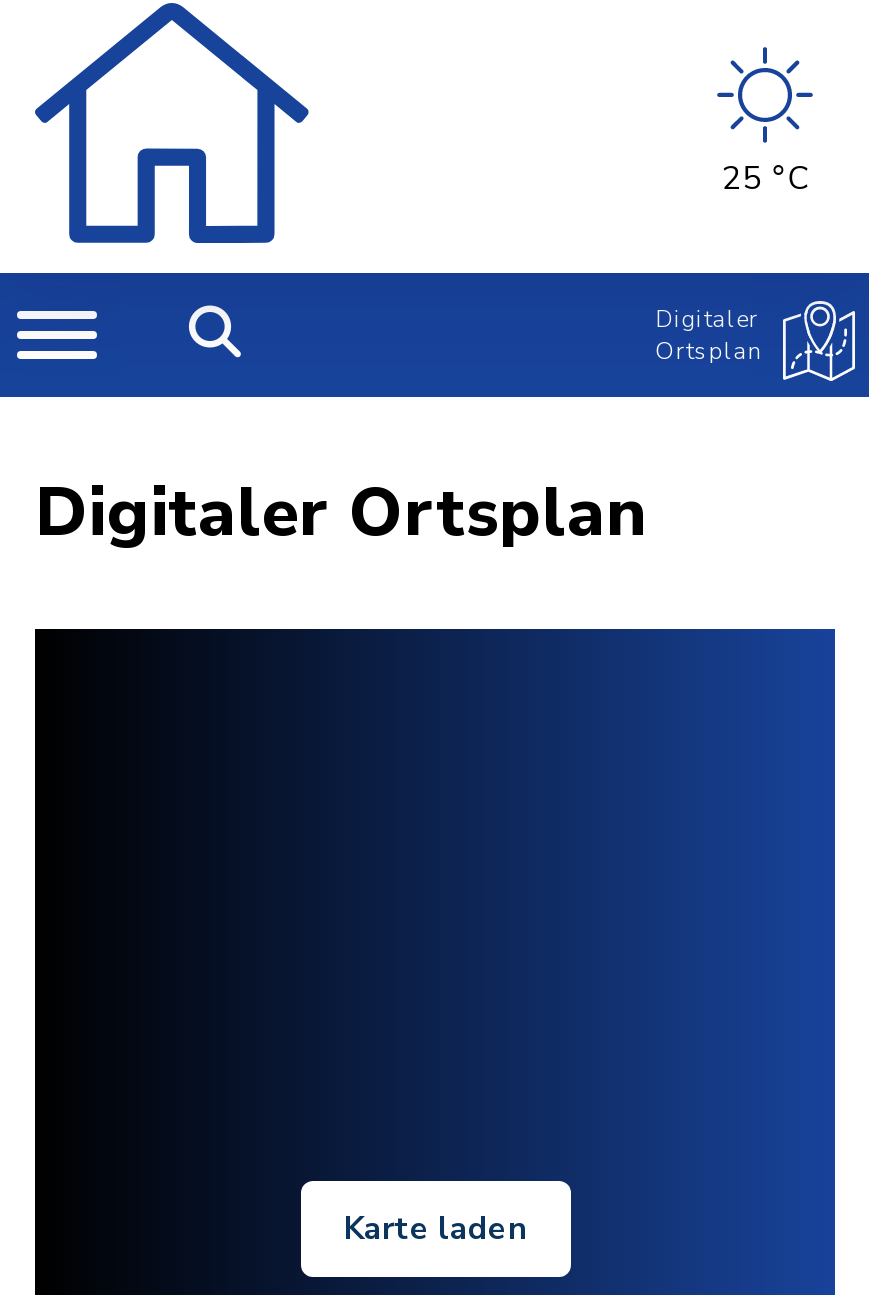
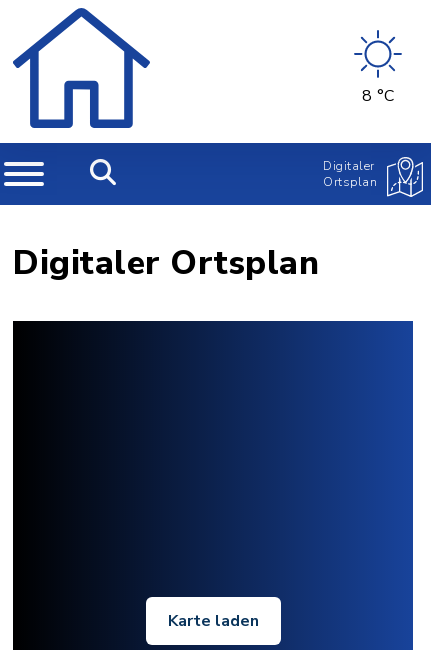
[721,156,809,200] 25 °C -> [361,84,394,106] 8 °C

